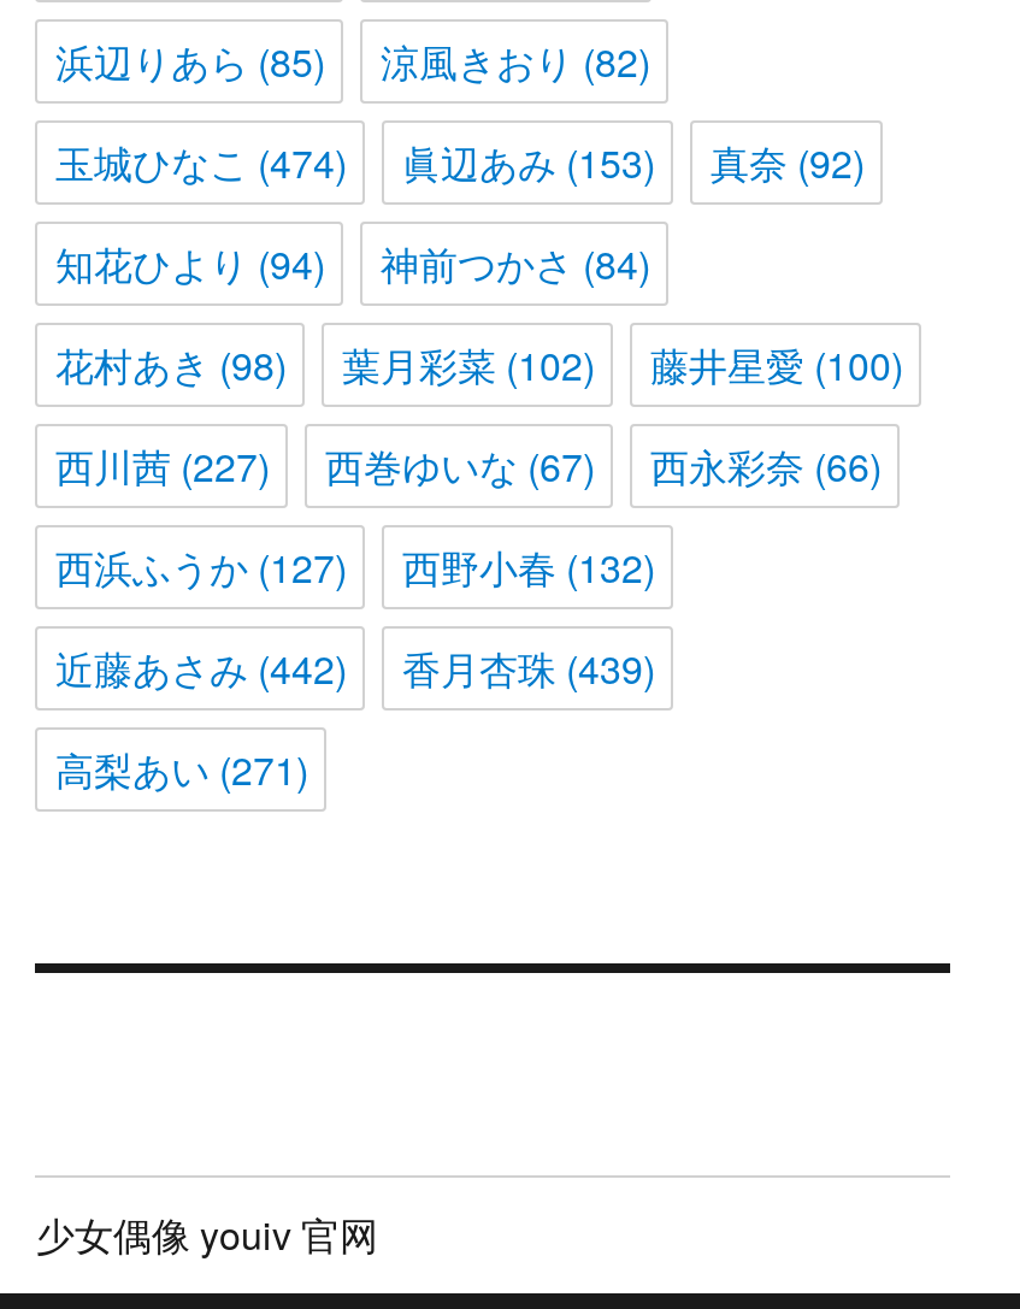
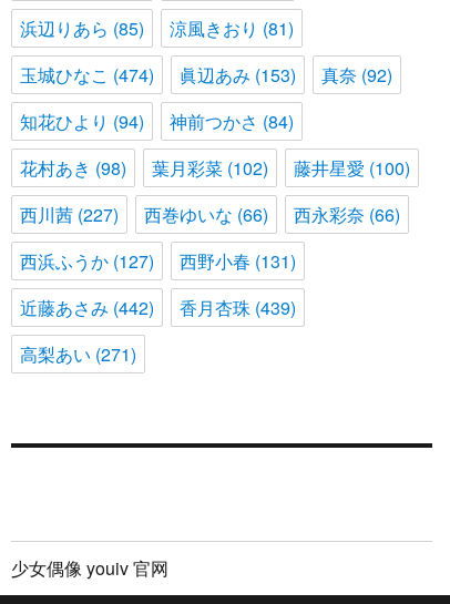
[55,33,650,89] 浜辺りあら(85) 涼風きおり(82) -> [21,15,294,41] 浜辺りあら(85) 涼風きおり(81)
[55,438,882,493] 西川茜(227) 西巻ゆいな(67) 西永彩奈(66) -> [21,202,401,227] 西川茜(227) 西巻ゆいな(66) 西永彩奈(66)
[55,539,655,595] 西浜ふうか(127) 西野小春(132) -> [21,248,296,274] 西浜ふうか(127) 西野小春(131)

